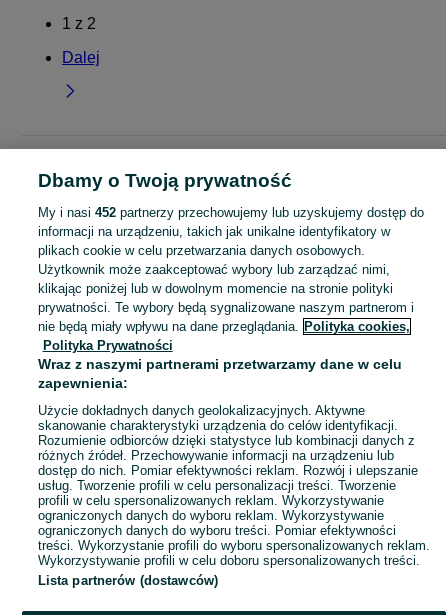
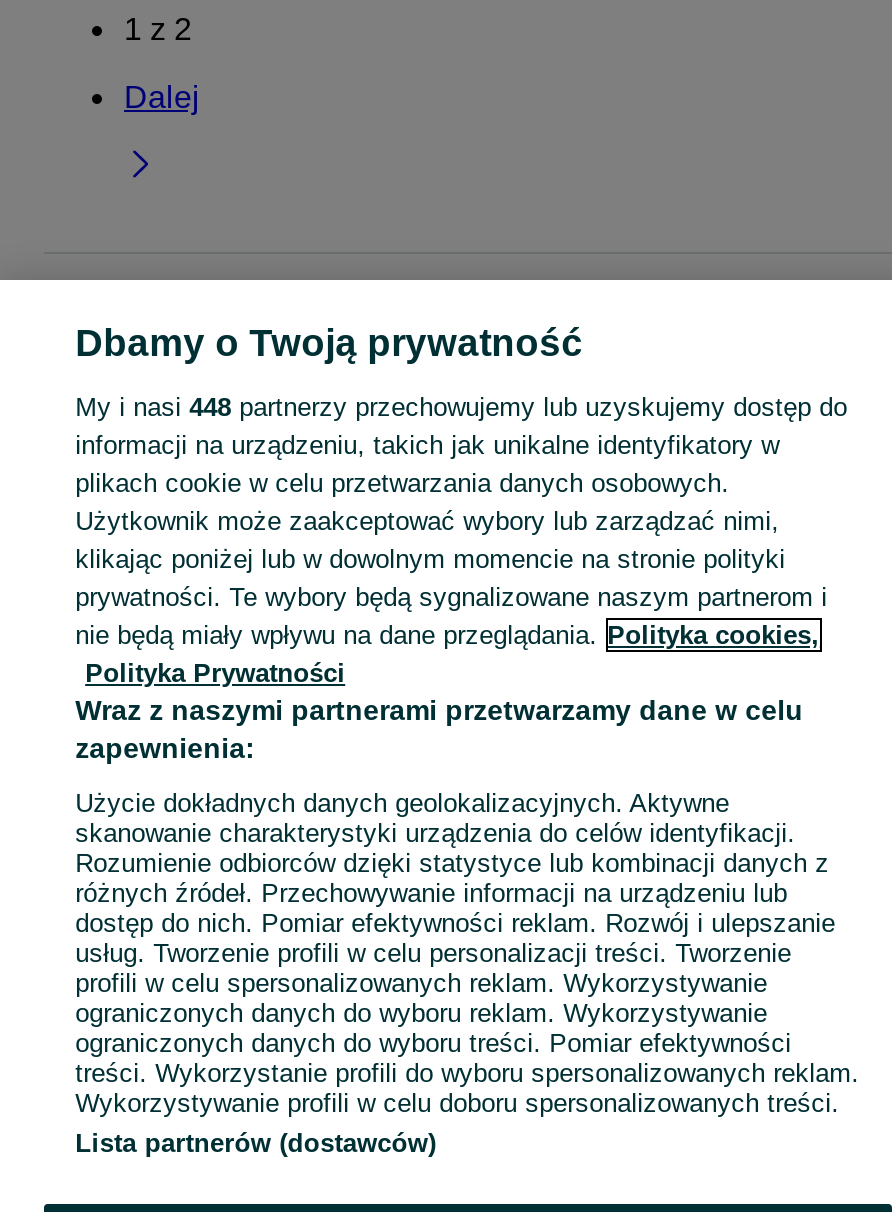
[38,205,424,220] My i nasi 452 partnerzy przechowujemy lub uzyskujemy dostęp do -> [75,392,847,422] My i nasi 448 partnerzy przechowujemy lub uzyskujemy dostęp do

